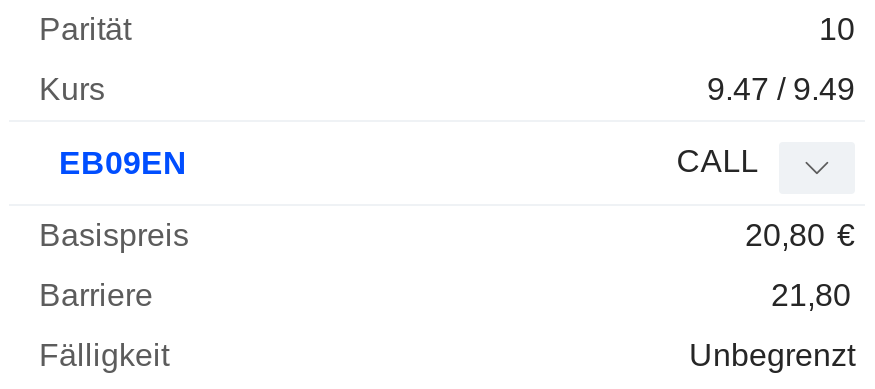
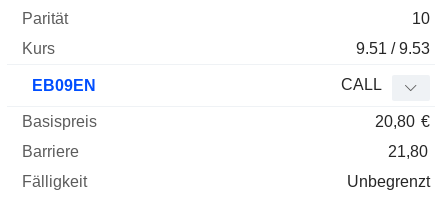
[707,72,855,106] 9.47 / 9.49 -> [356,40,430,57] 9.51 / 9.53

